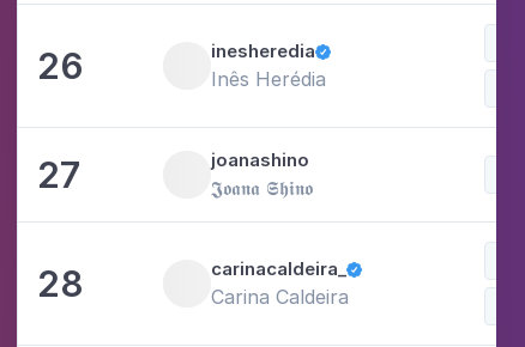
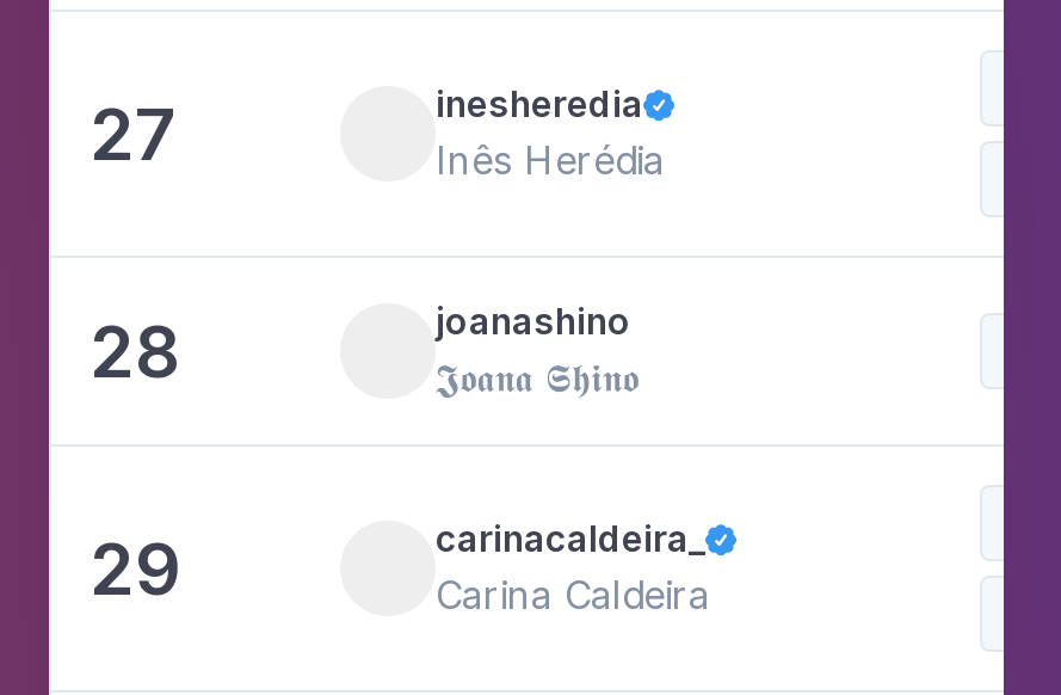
[37,44,84,87] 26 -> [90,90,175,176] 27
[37,153,80,196] 27 -> [90,307,183,393] 28
[37,261,84,305] 28 -> [90,524,183,610] 29

